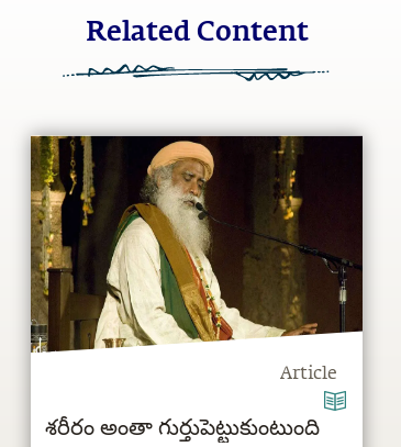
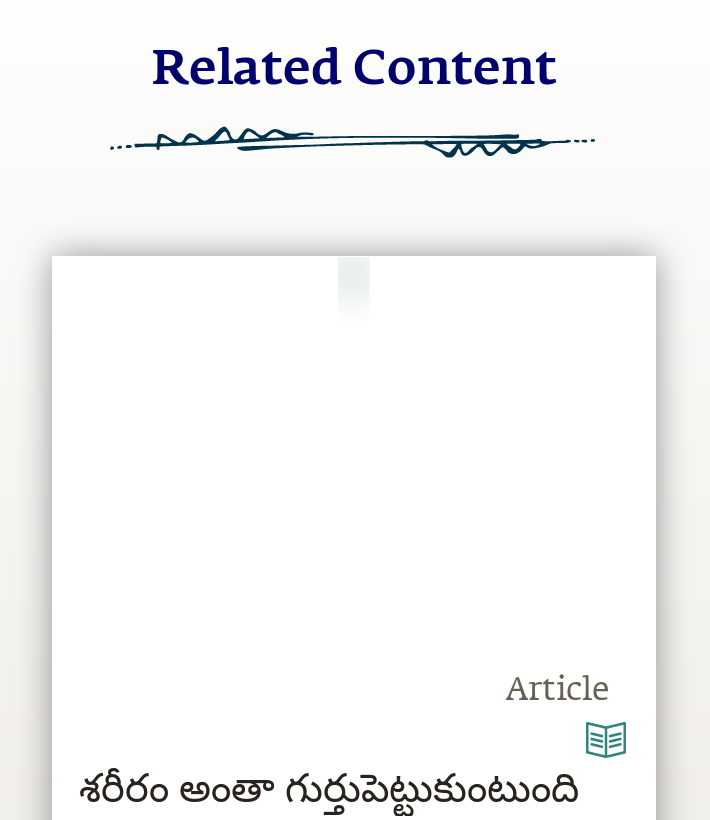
[30,135,364,354] [image] -> none

